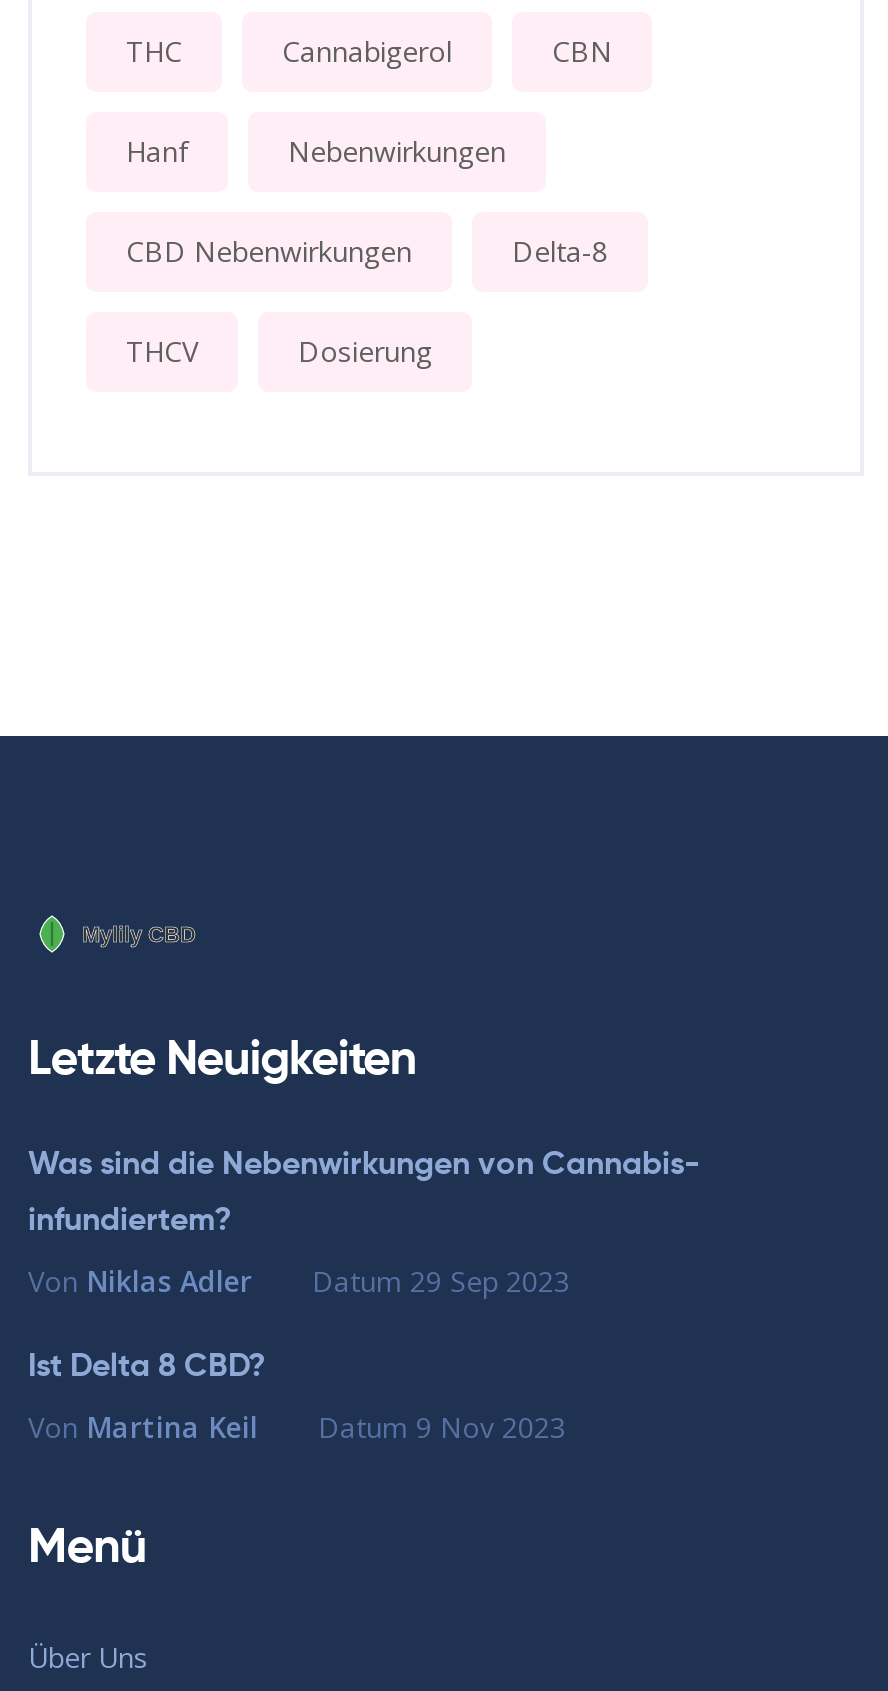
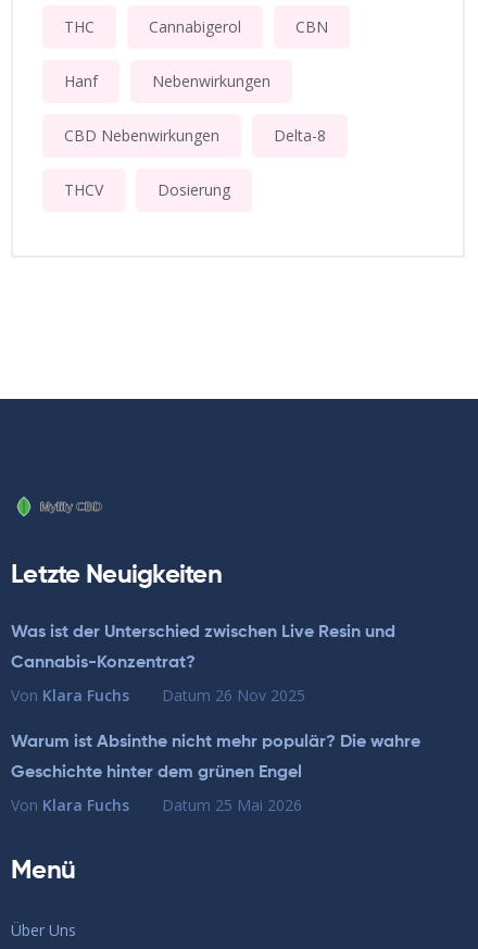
[28,1150,700,1446] Was sind die Nebenwirkungen von Cannabis- | infundiertem? | Von Niklas Adler | Datum 29 Sep 2023 | Ist Delta 8 CBD? | Von Martina Keil | Datum 9 Nov 2023 -> [11,624,420,815] Was ist der Unterschied zwischen Live Resin und | Cannabis-Konzentrat? | Von Klara Fuchs | Datum 26 Nov 2025 | Warum ist Absinthe nicht mehr populär? Die wahre | Geschichte hinter dem grünen Engel | Von Klara Fuchs | Datum 25 Mai 2026

